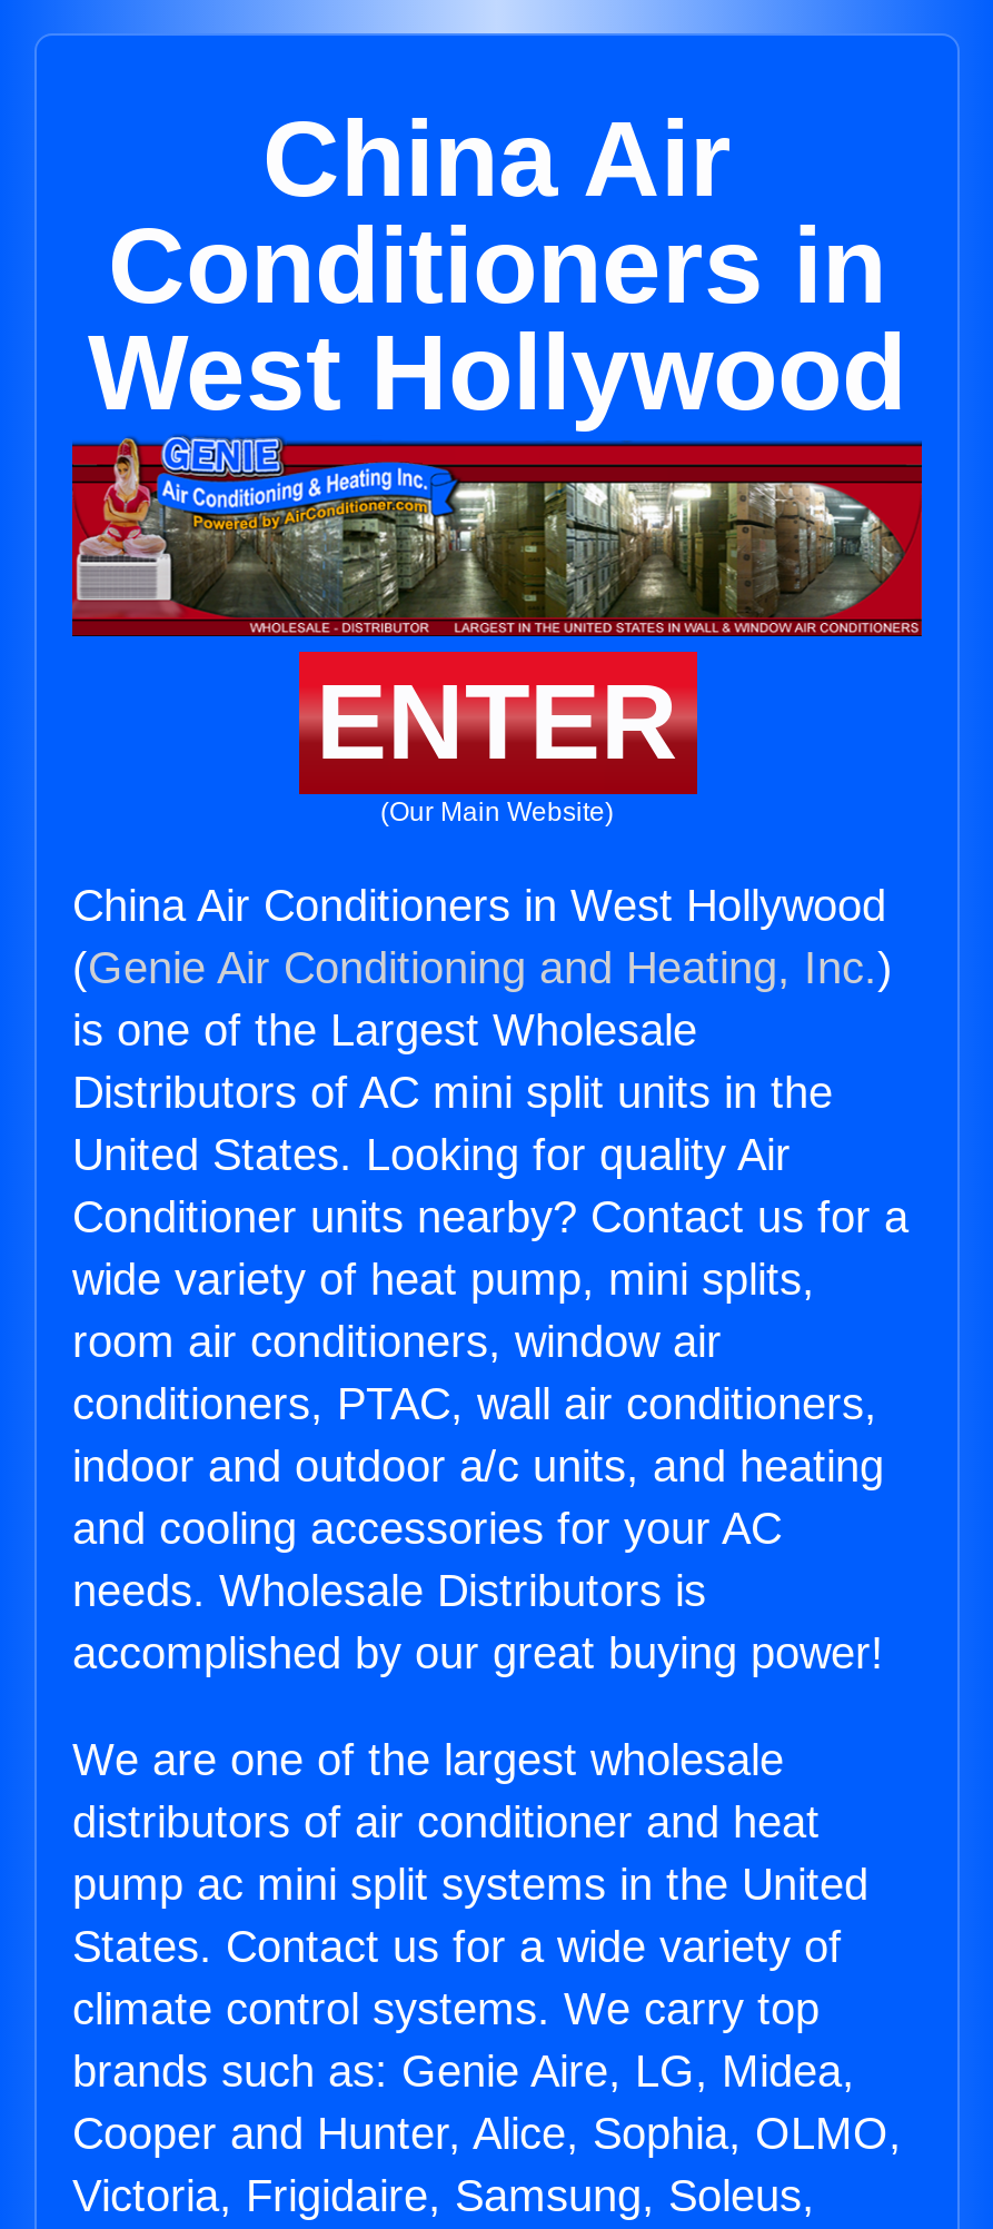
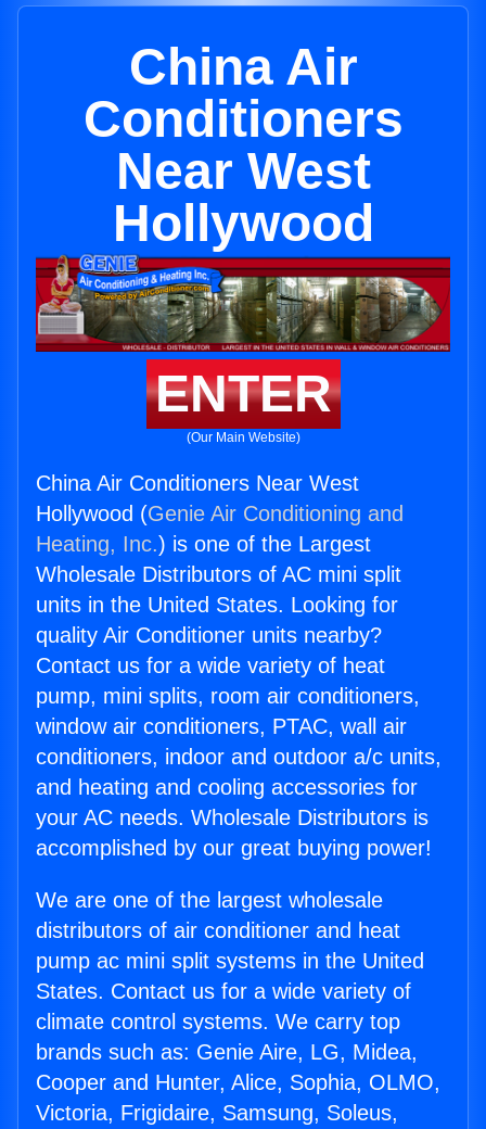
[88,207,906,432] Conditioners in | West Hollywood -> [83,90,403,252] Conditioners | Near West | Hollywood
[72,881,908,1615] China Air Conditioners in West Hollywood | (Genie Air Conditioning and Heating, Inc.) | is one of the Largest Wholesale | Distributors of AC mini split units in the | United States. Looking for quality Air | Conditioner units nearby? Contact us for a | wide variety of heat pump, mini splits, | room air conditioners, window air | conditioners, PTAC, wall air conditioners, | indoor and outdoor a/c units, and heating | and cooling accessories for your AC | needs. Wholesale Distributors is -> [36,471,442,829] China Air Conditioners Near West | Hollywood (Genie Air Conditioning and | Heating, Inc.) is one of the Largest | Wholesale Distributors of AC mini split | units in the United States. Looking for | quality Air Conditioner units nearby? | Contact us for a wide variety of heat | pump, mini splits, room air conditioners, | window air conditioners, PTAC, wall air | conditioners, indoor and outdoor a/c units, | and heating and cooling accessories for | your AC needs. Wholesale Distributors is

